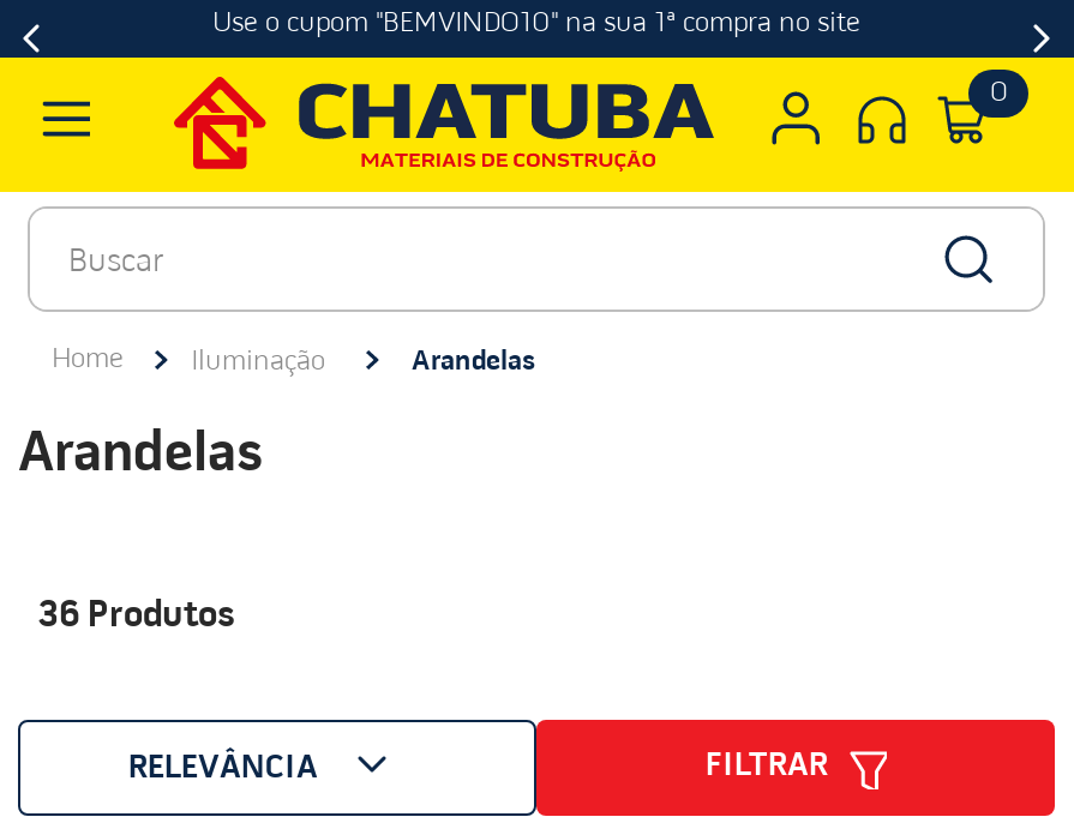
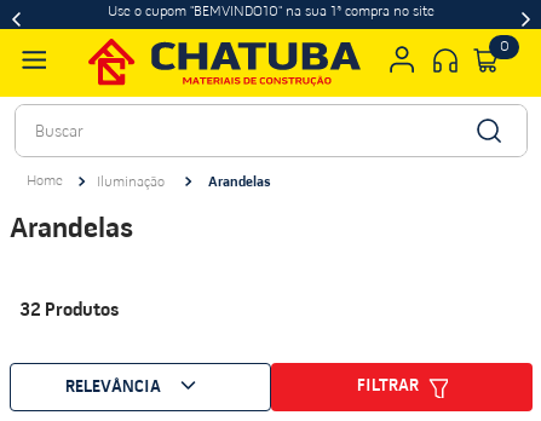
[37,597,234,636] 36 Produtos -> [19,301,119,321] 32 Produtos

